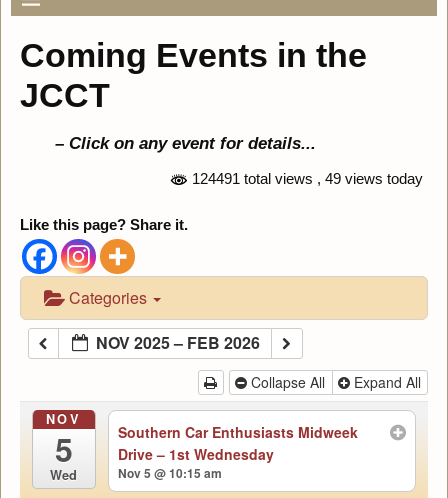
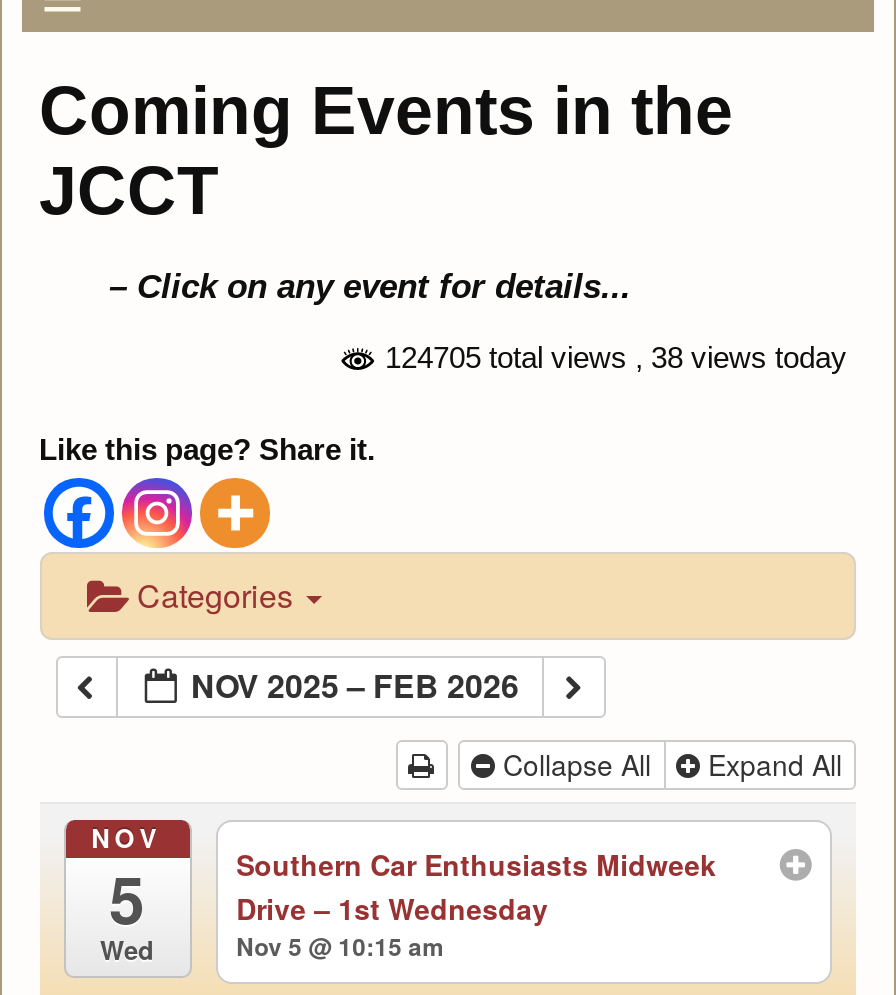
[188,170,423,187] 124491 total views, 49 views today -> [377,340,847,374] 124705 total views, 38 views today

